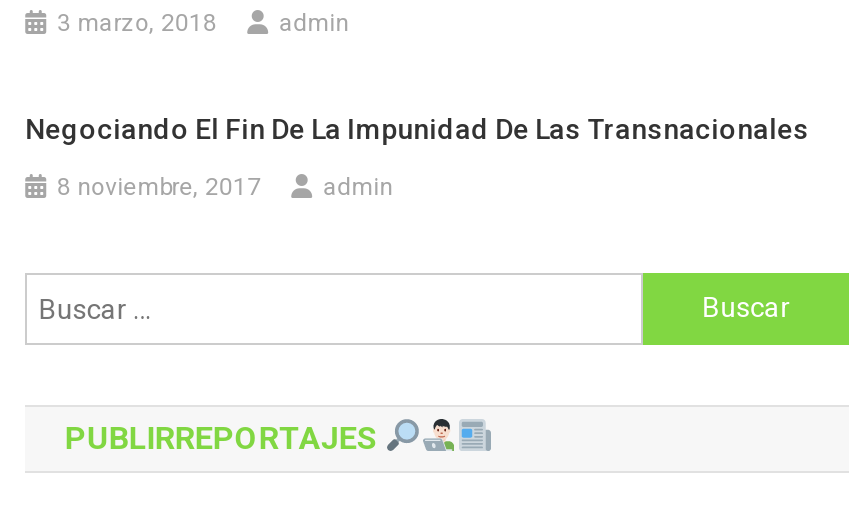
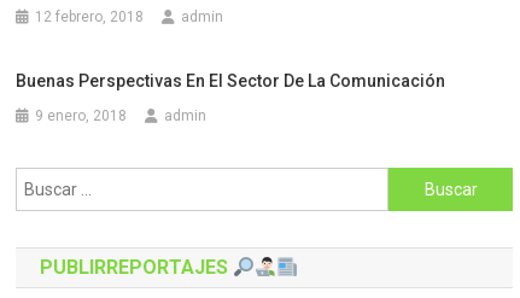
[57,8,217,36] 3 marzo, 2018 -> [35,9,144,26] 12 febrero, 2018
[25,112,809,144] Negociando El Fin De La Impunidad De Las Transnacionales -> [16,71,445,91] Buenas Perspectivas En El Sector De La Comunicación
[57,172,261,200] 8 noviembre, 2017 -> [35,108,127,125] 9 enero, 2018

